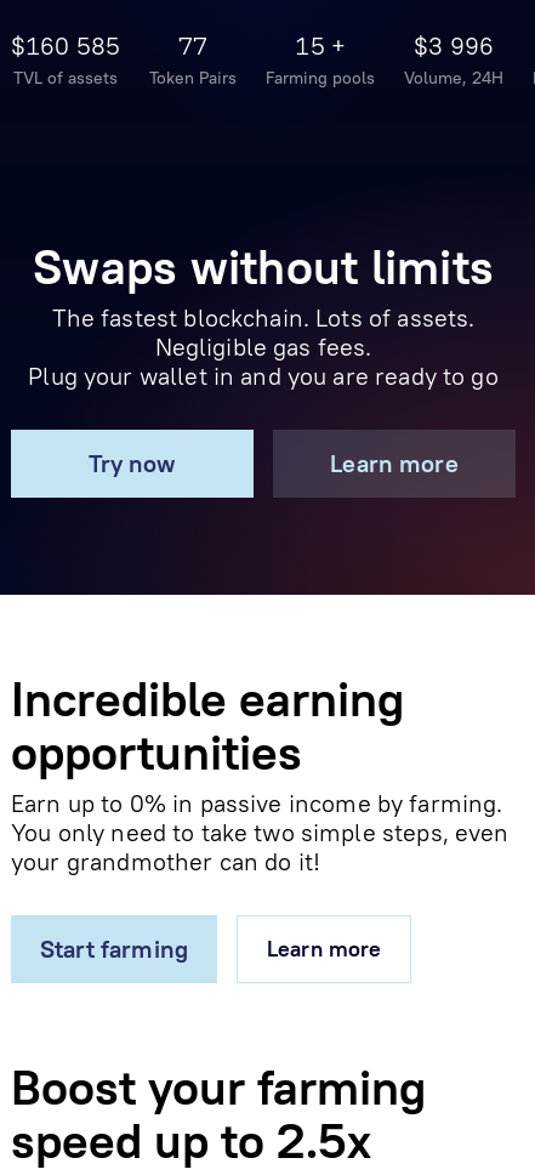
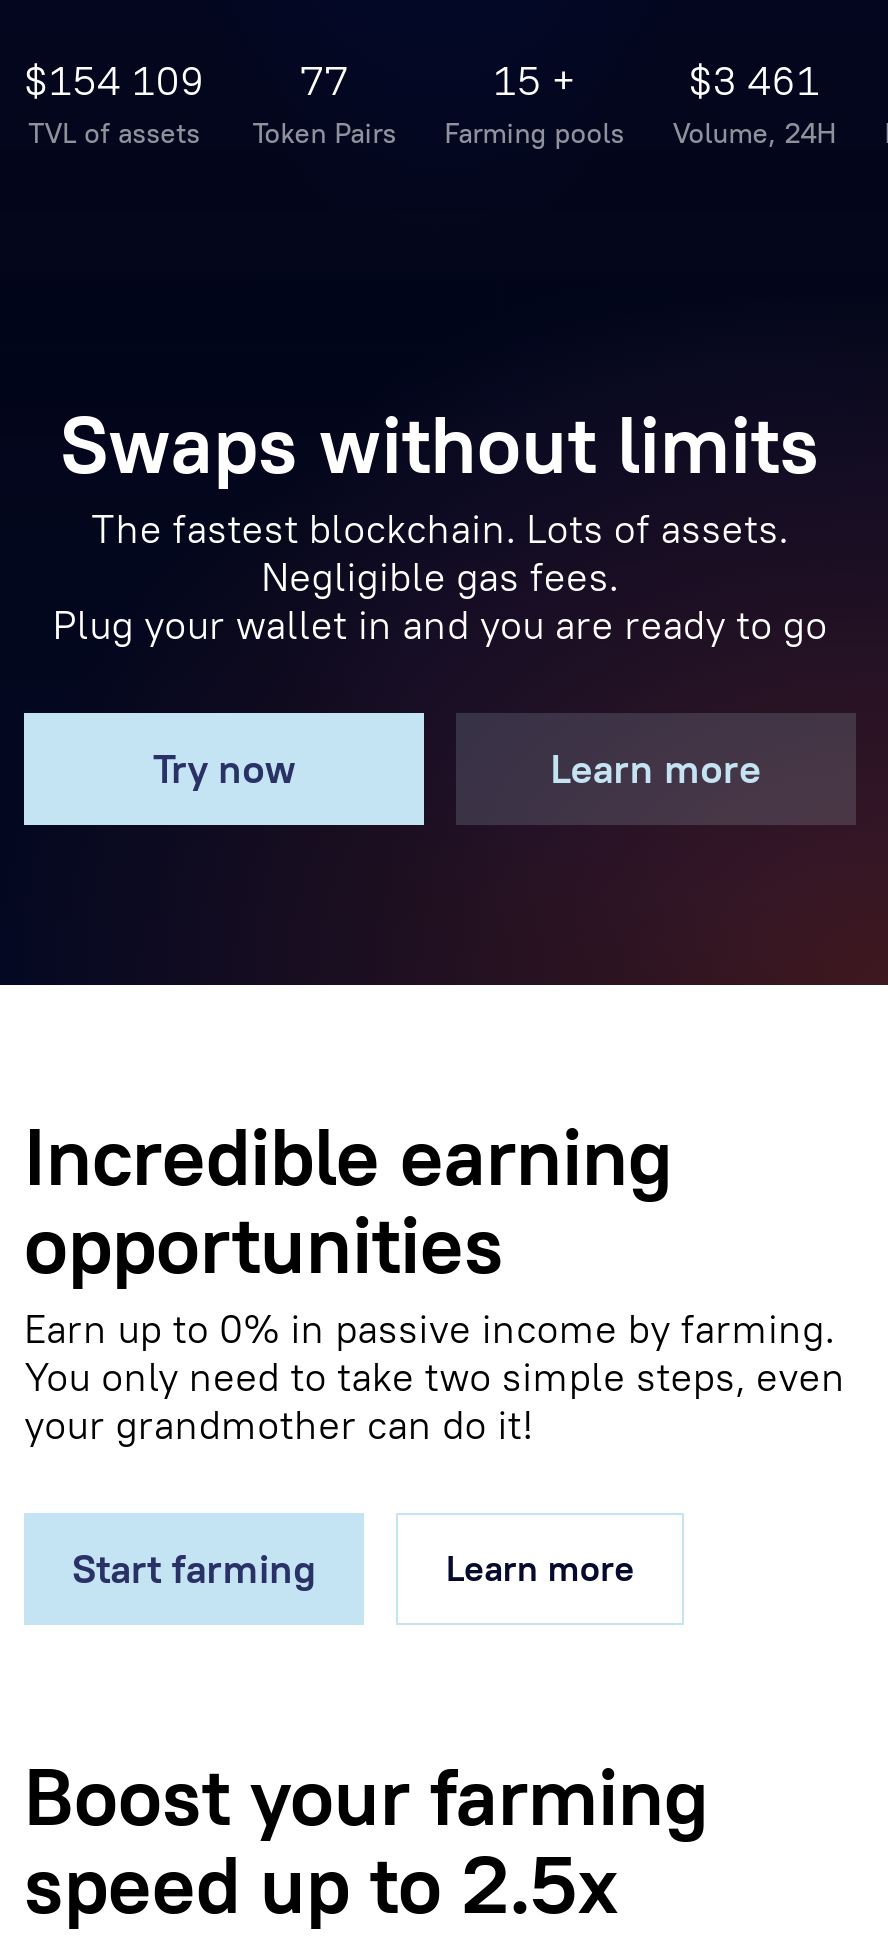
[11,30,208,61] $160 585 77 -> [24,55,349,105] $154 109 77
[414,30,494,61] $3 996 -> [688,55,820,105] $3 461

